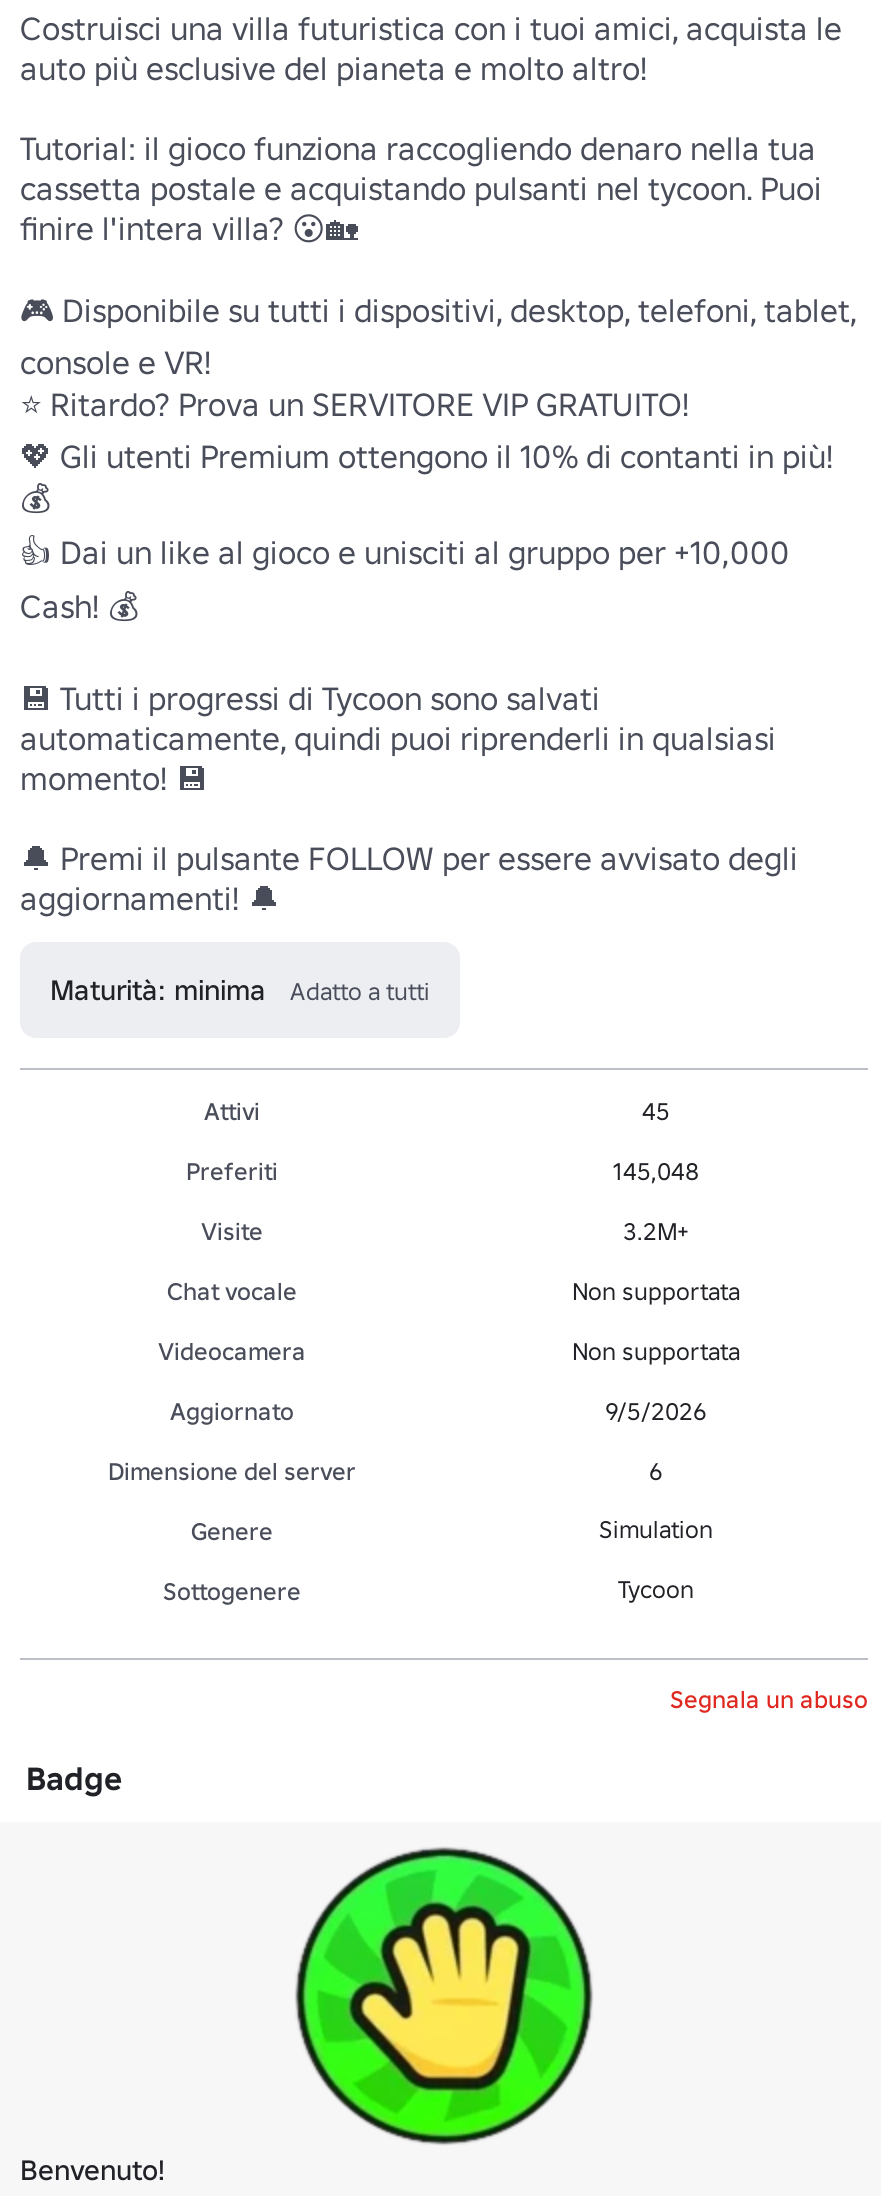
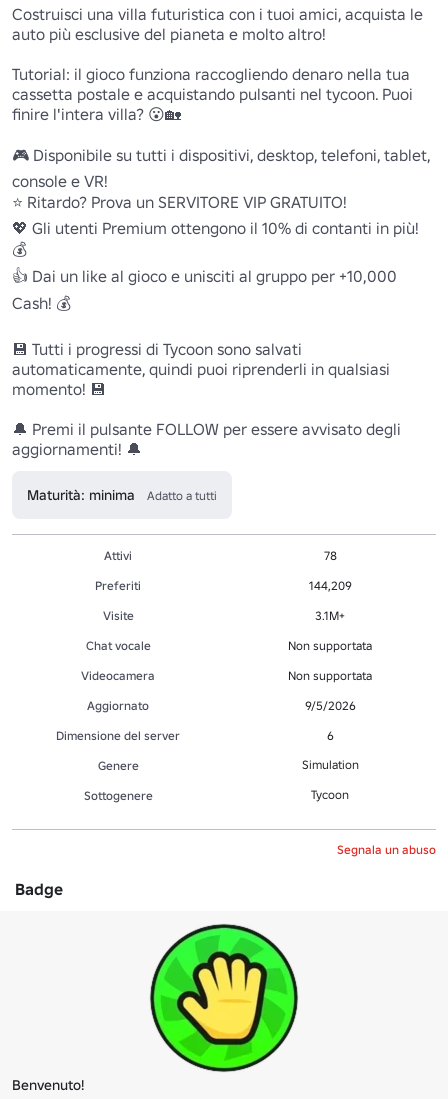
[642,1095,670,1125] 45 -> [323,547,336,562] 78
[613,1155,699,1185] 145,048 -> [308,577,351,592] 144,209
[623,1215,689,1245] 3.2M+ -> [315,607,345,622] 3.1M+

